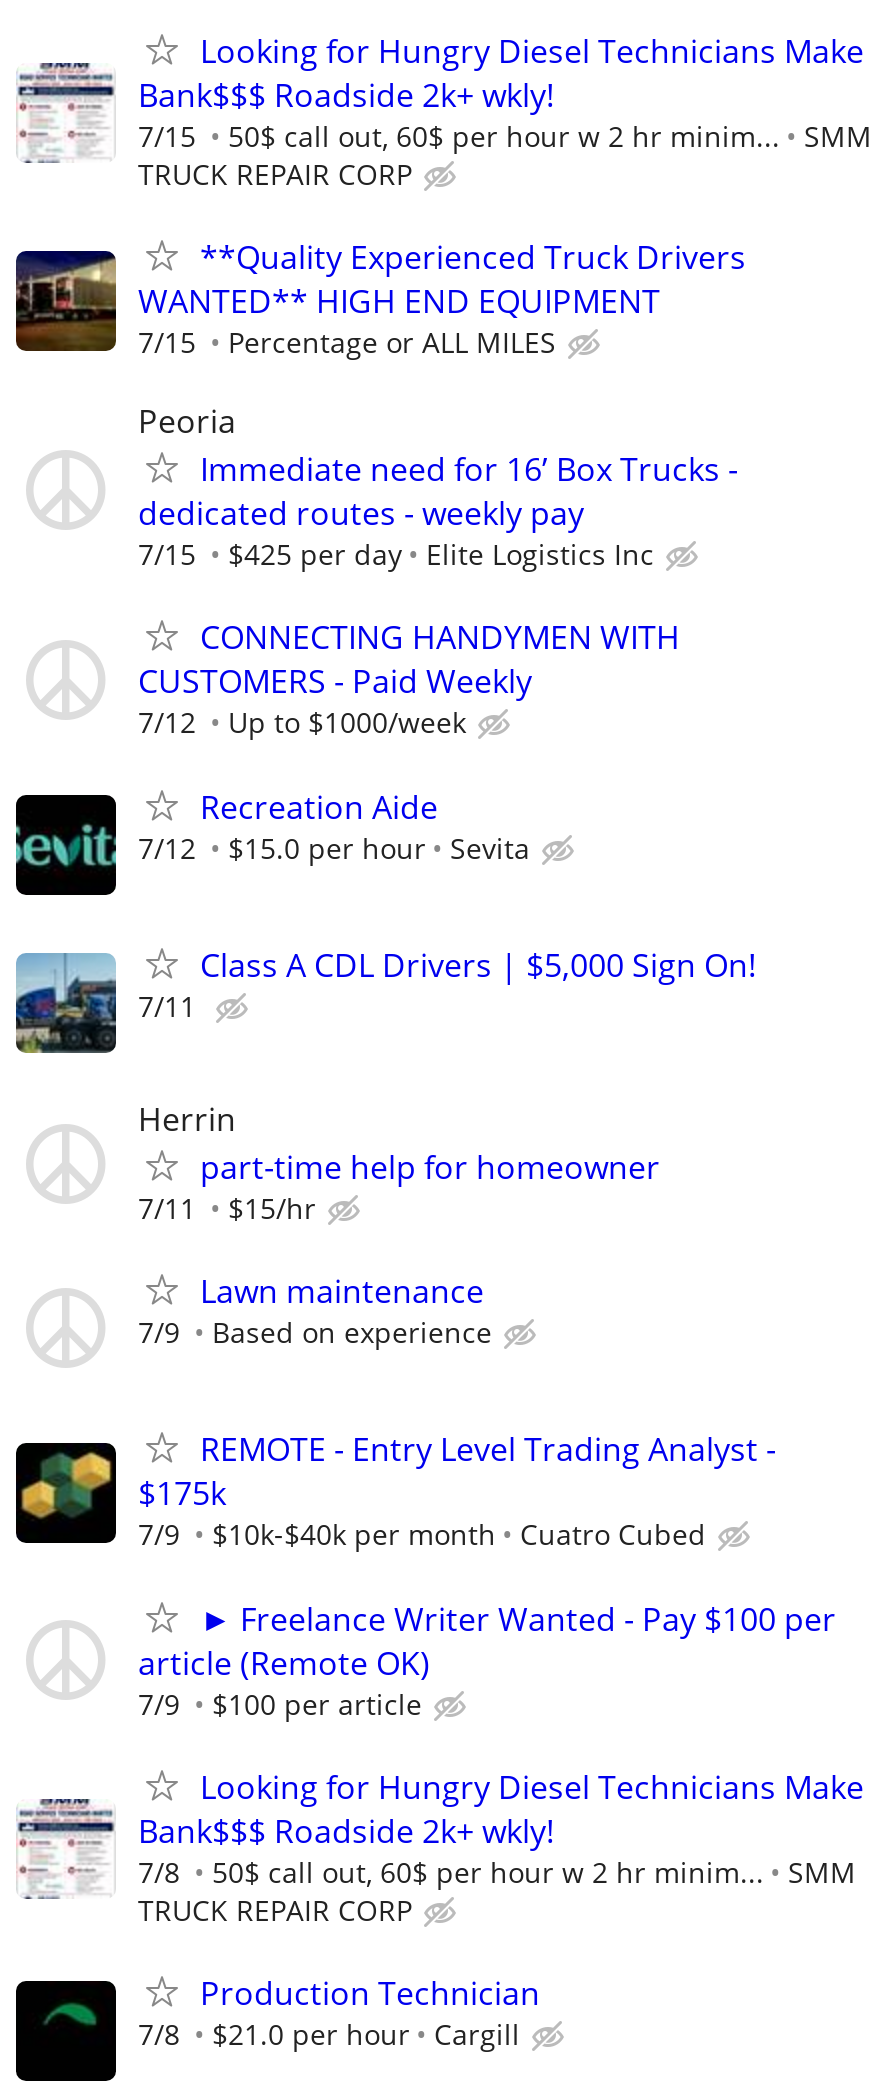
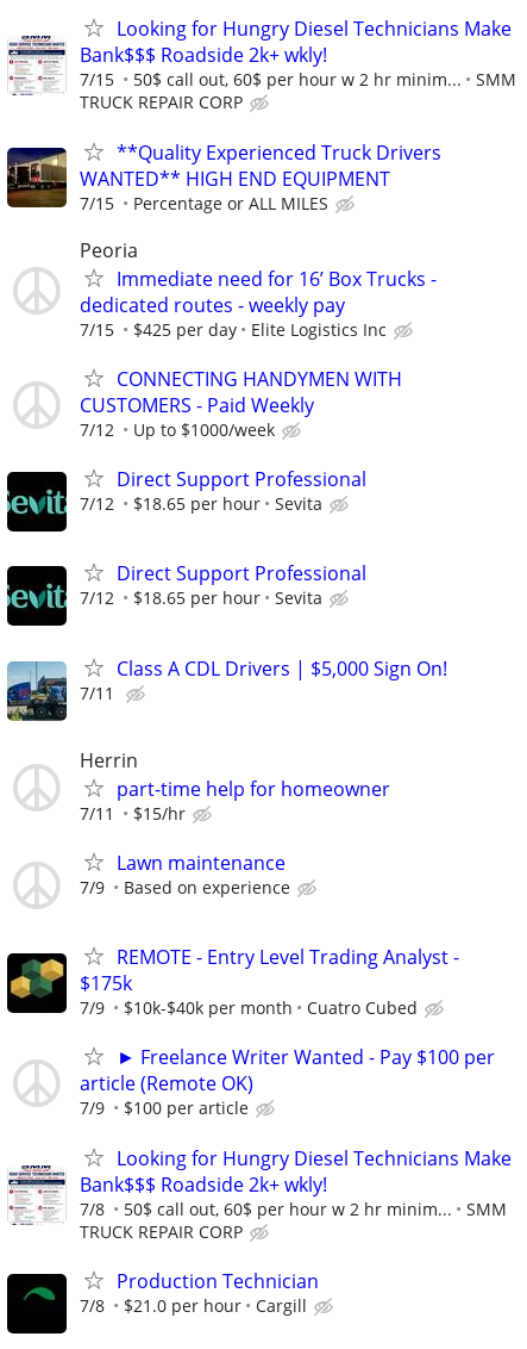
[200,784,438,828] Recreation Aide -> [117,466,366,492] Direct Support Professional
[228,828,426,866] $15.0 per hour -> [80,492,366,609] $18.65 per hour | Sevita | Direct Support Professional | 7/12 | $18.65 per hour

